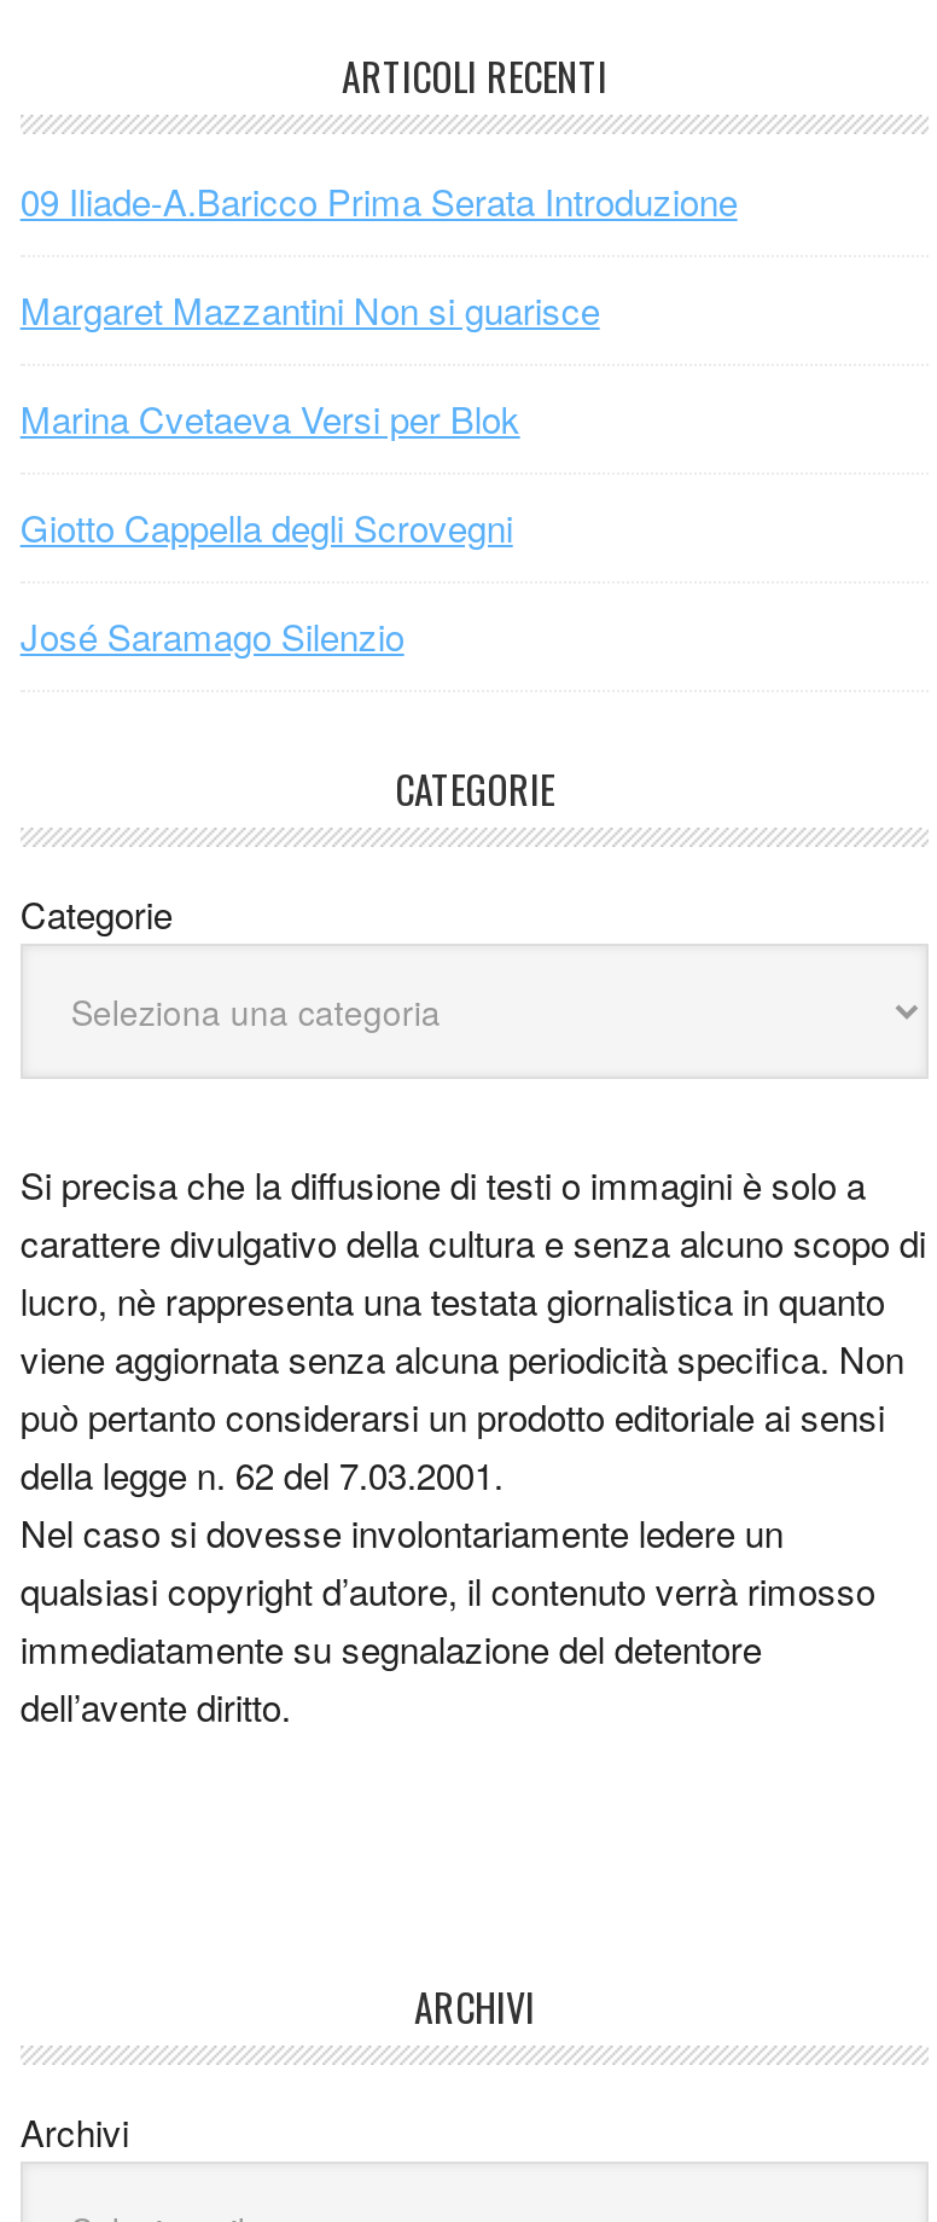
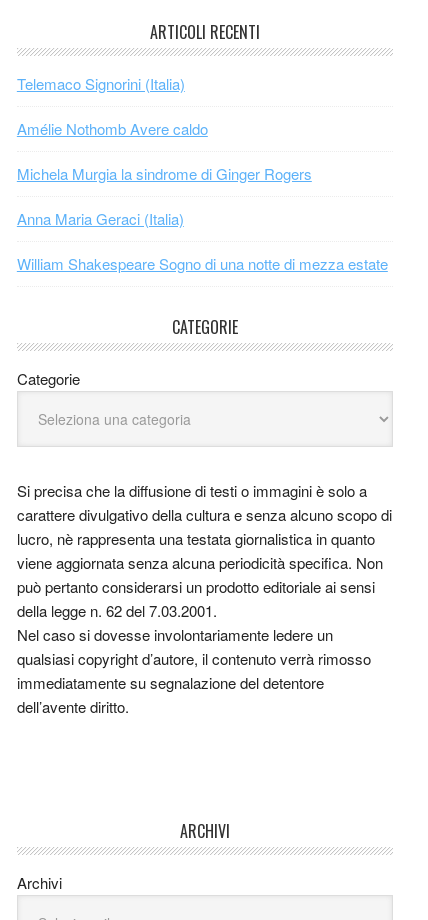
[20,176,737,226] 09 Iliade-A.Baricco Prima Serata Introduzione -> [17,73,185,94] Telemaco Signorini (Italia)
[20,284,600,335] Margaret Mazzantini Non si guarisce -> [17,118,208,139] Amélie Nothomb Avere caldo
[20,393,520,444] Marina Cvetaeva Versi per Blok -> [17,163,312,184] Michela Murgia la sindrome di Ginger Rogers
[20,502,513,553] Giotto Cappella degli Scrovegni -> [17,208,184,229] Anna Maria Geraci (Italia)
[20,611,404,661] José Saramago Silenzio -> [17,253,388,274] William Shakespeare Sogno di una notte di mezza estate

